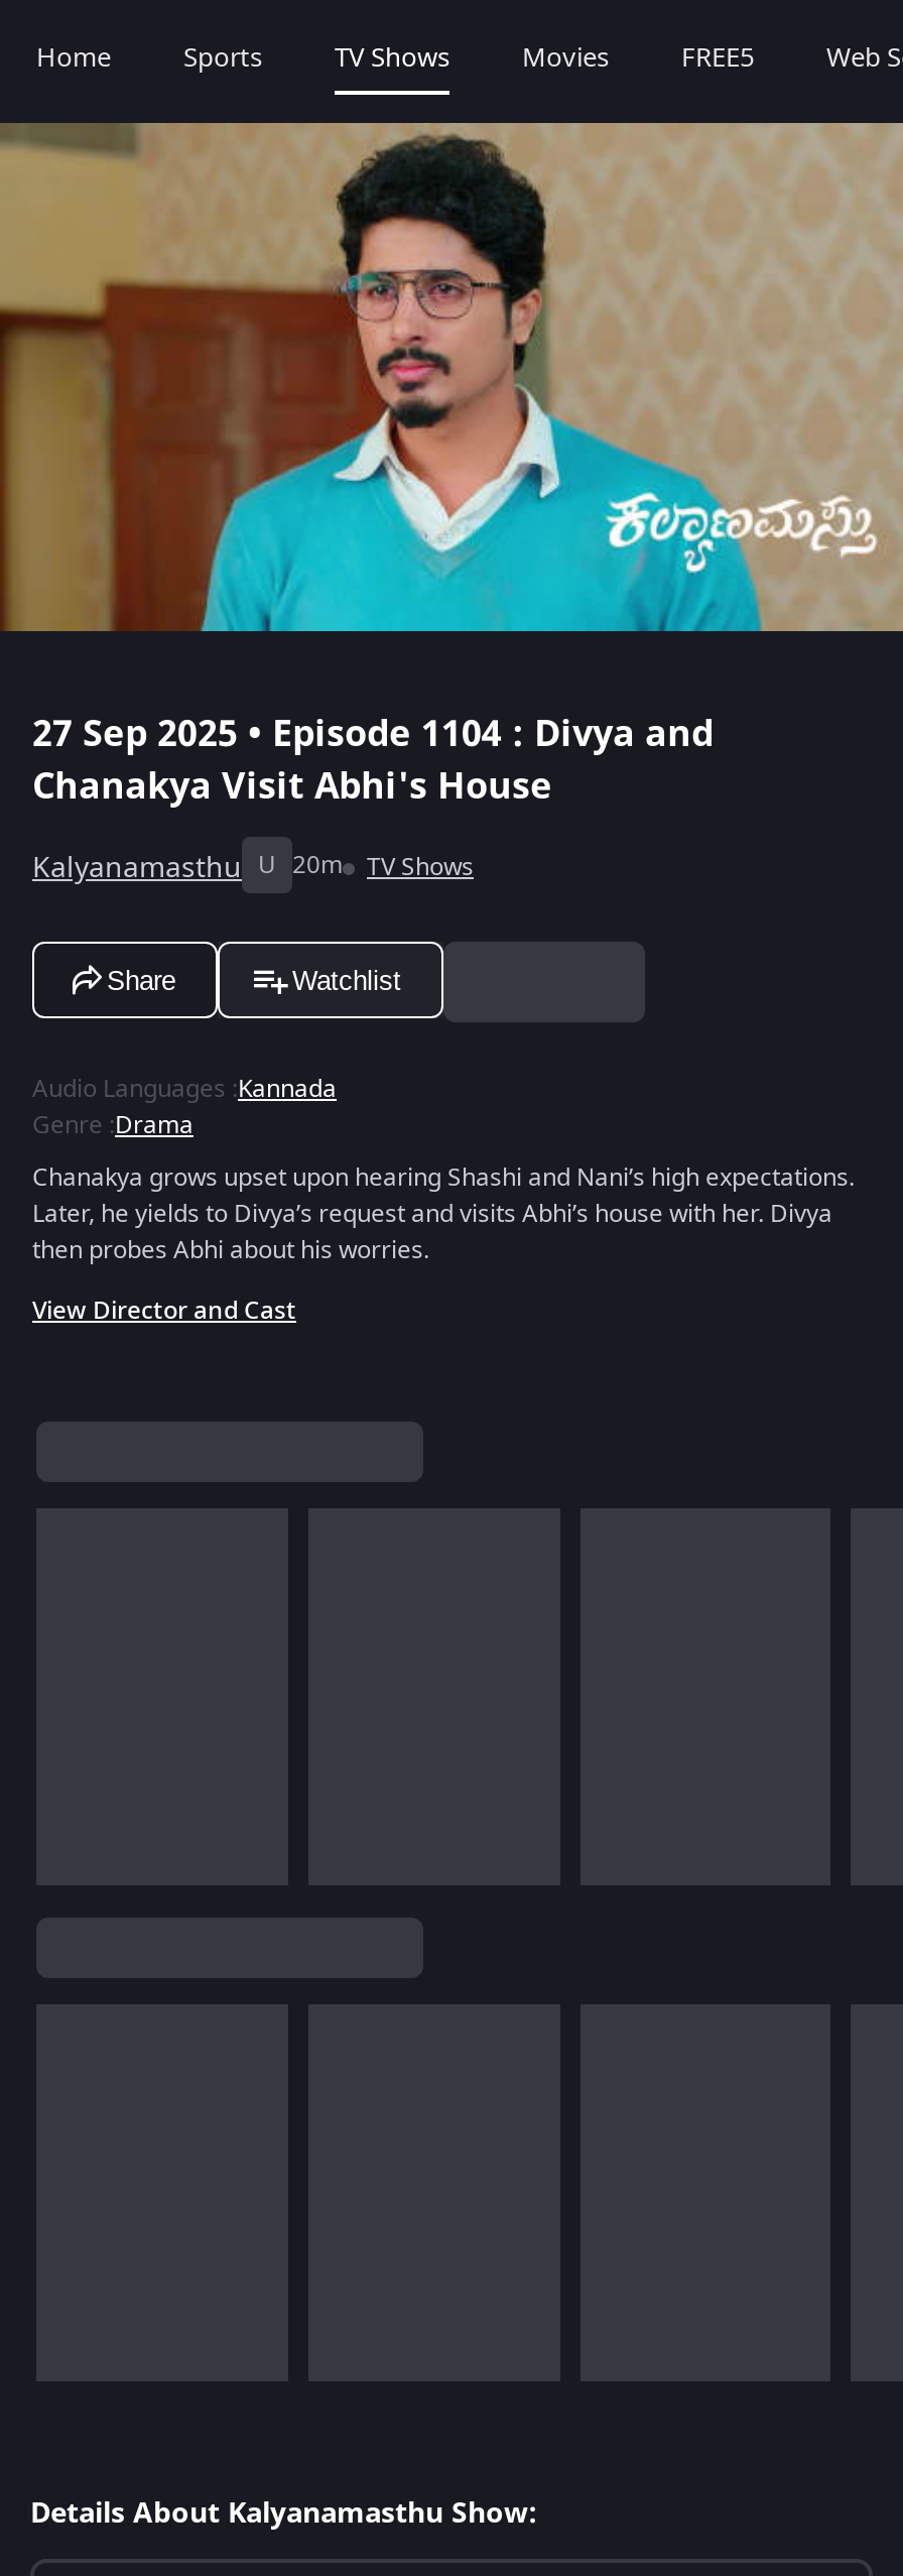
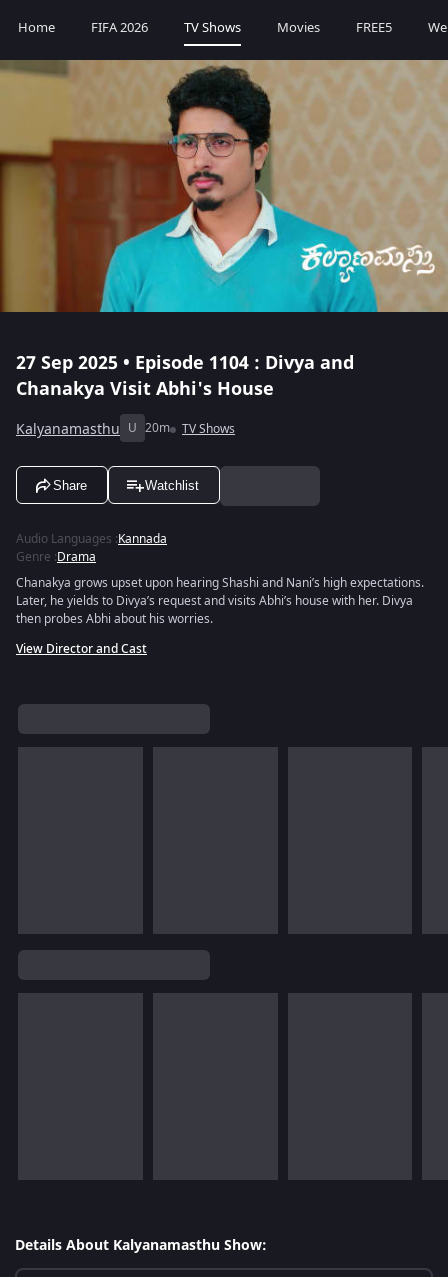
[183,38,262,77] Sports -> [91,18,148,37] FIFA 2026

